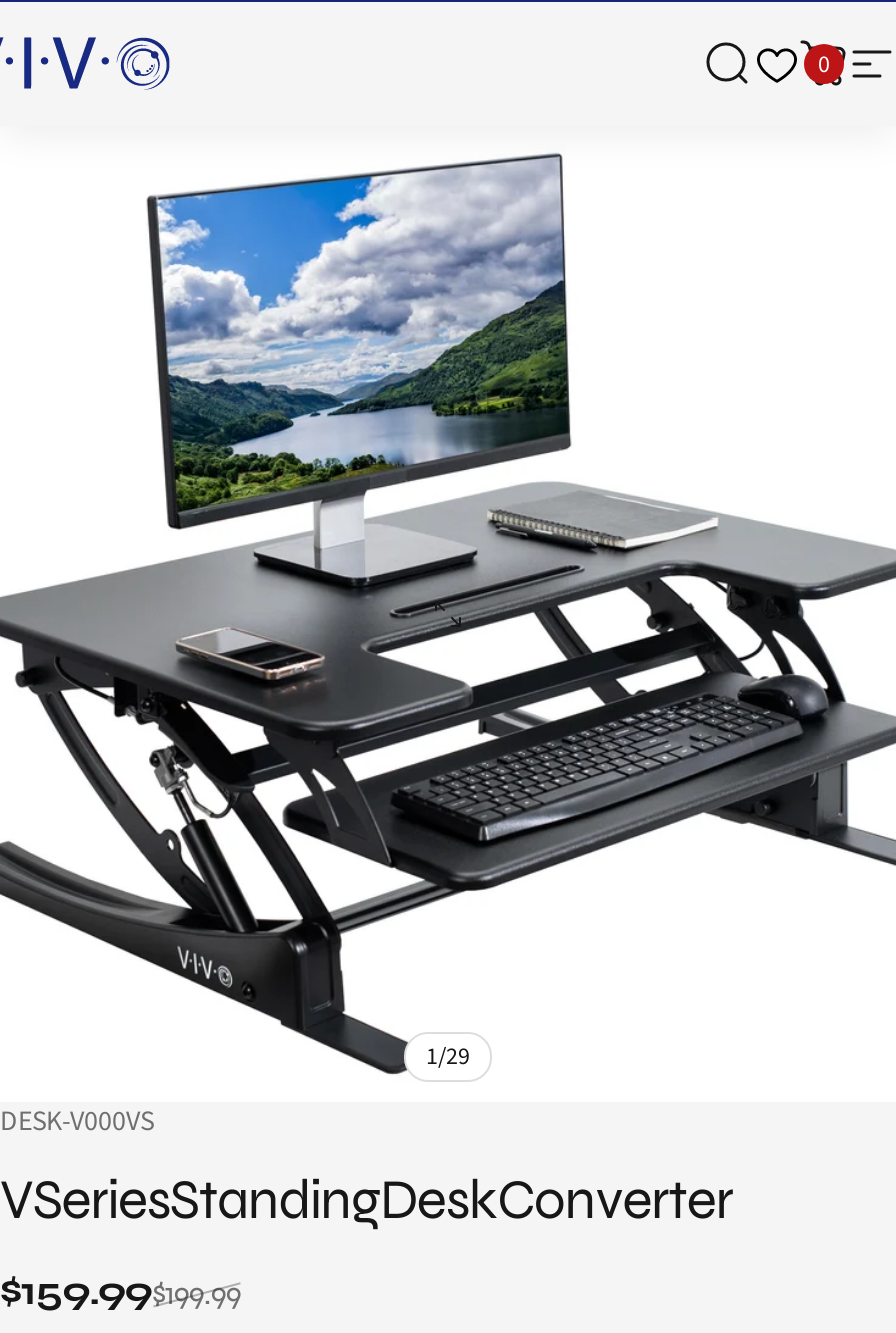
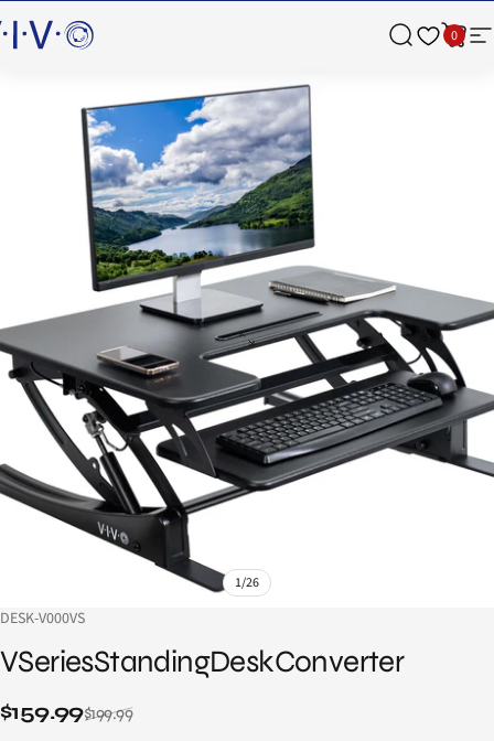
[426,1041,470,1075] 1/29 -> [235,574,259,592] 1/26

